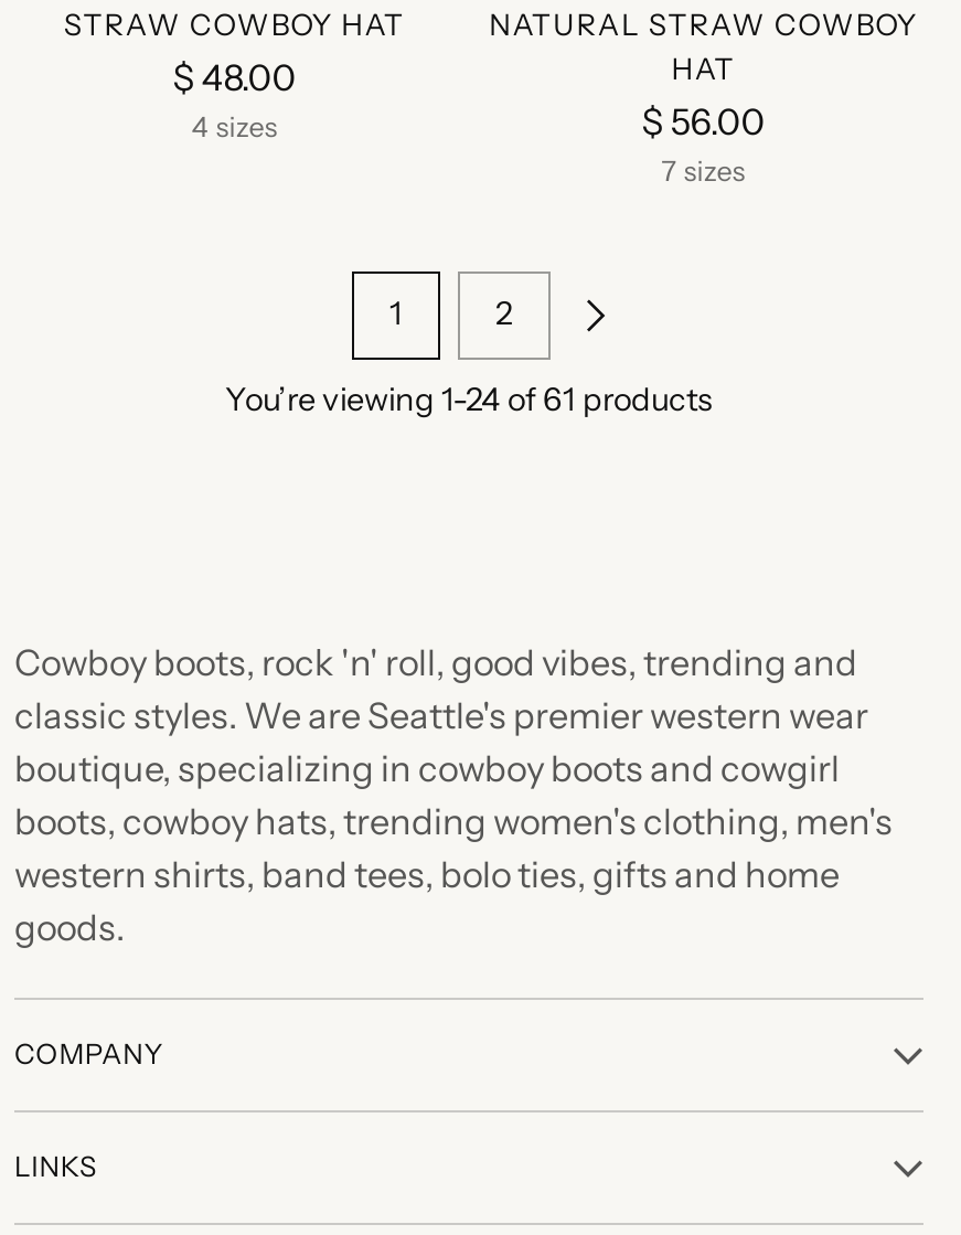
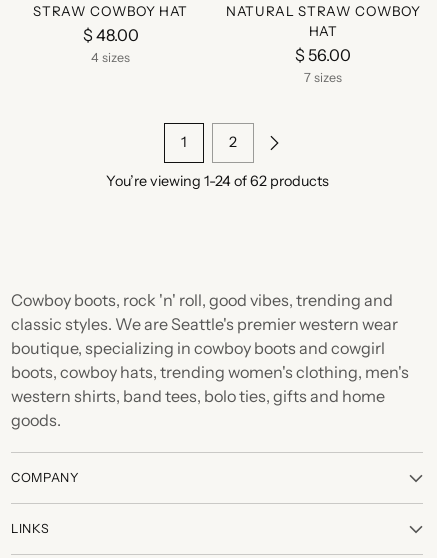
[225,379,713,418] You’re viewing 1-24 of 61 products -> [105,171,328,189] You’re viewing 1-24 of 62 products

